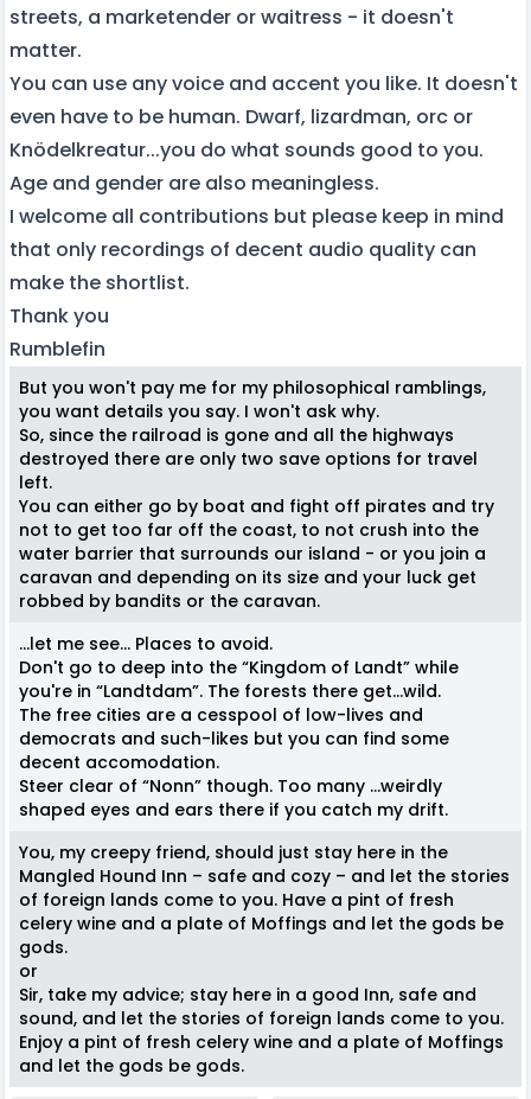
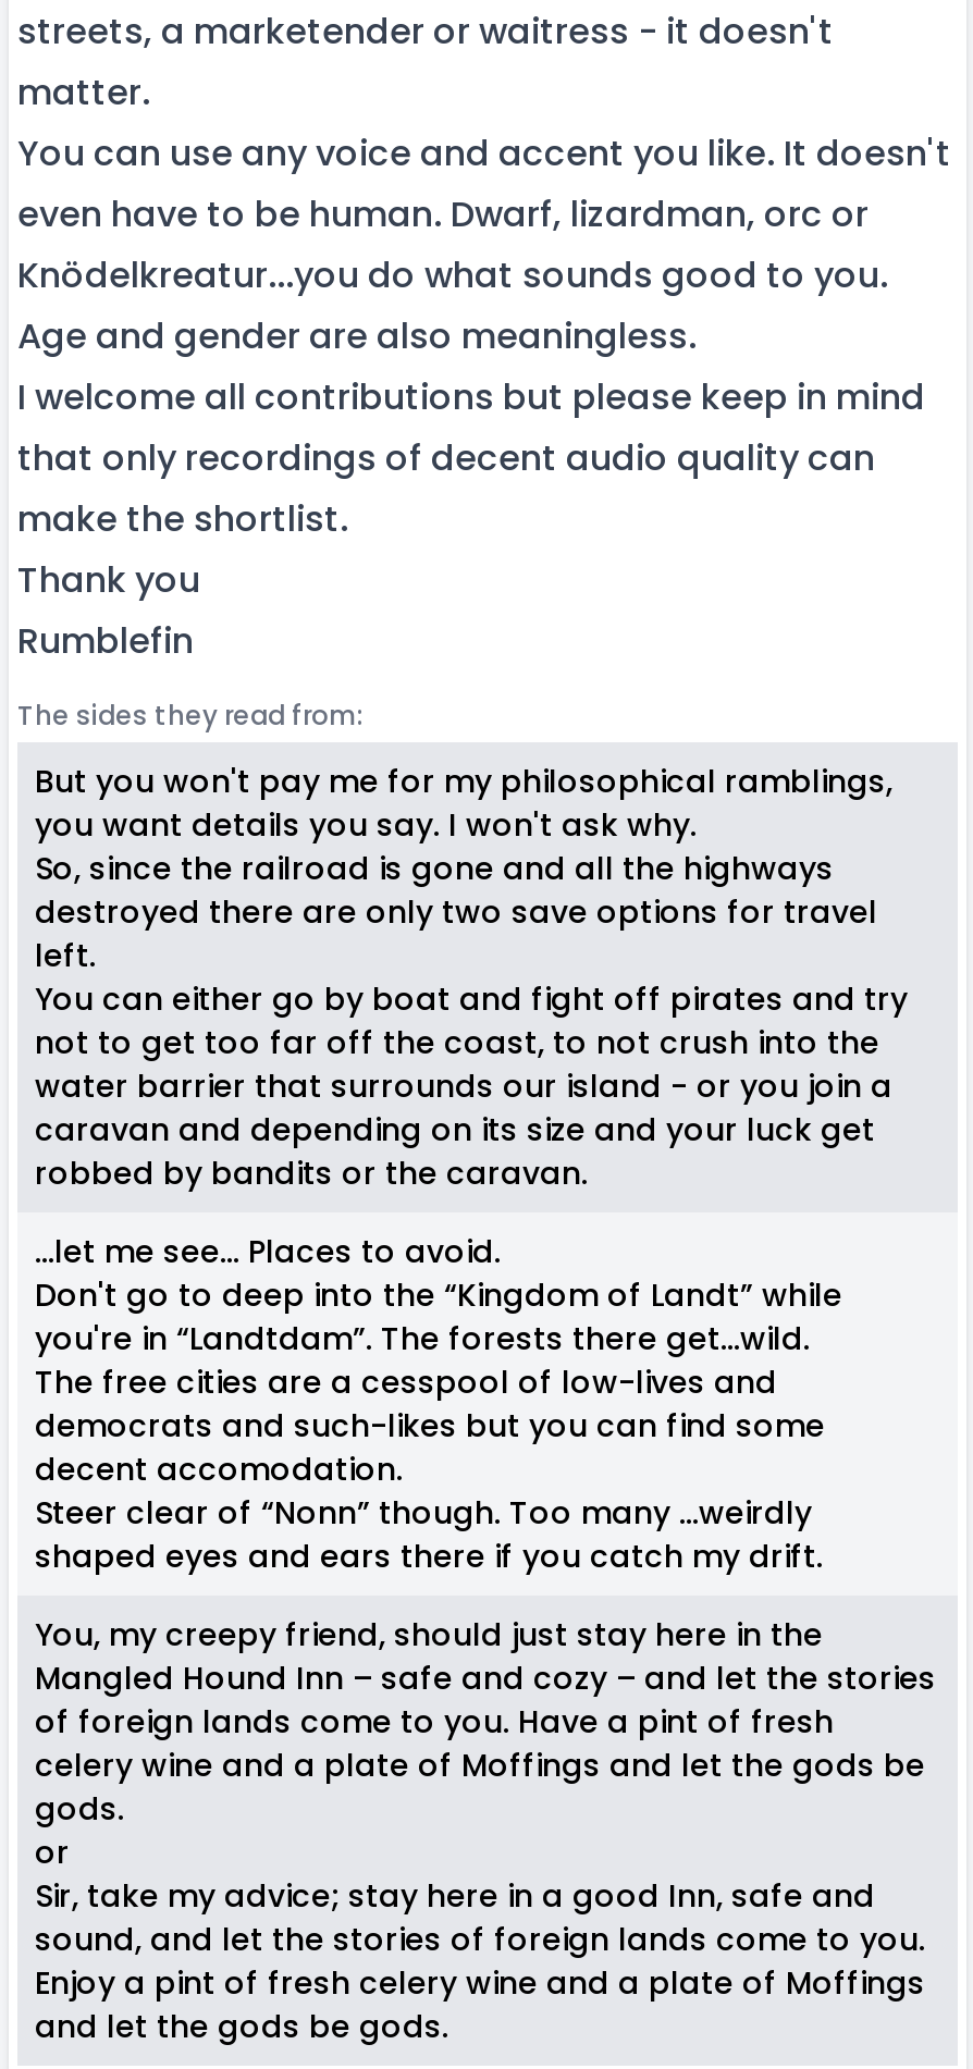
none -> [17,697,364,734] The sides they read from:

